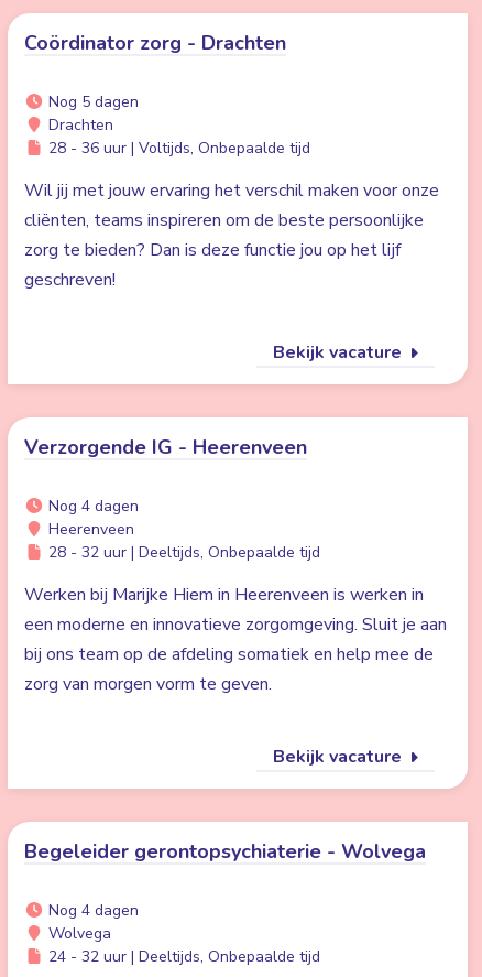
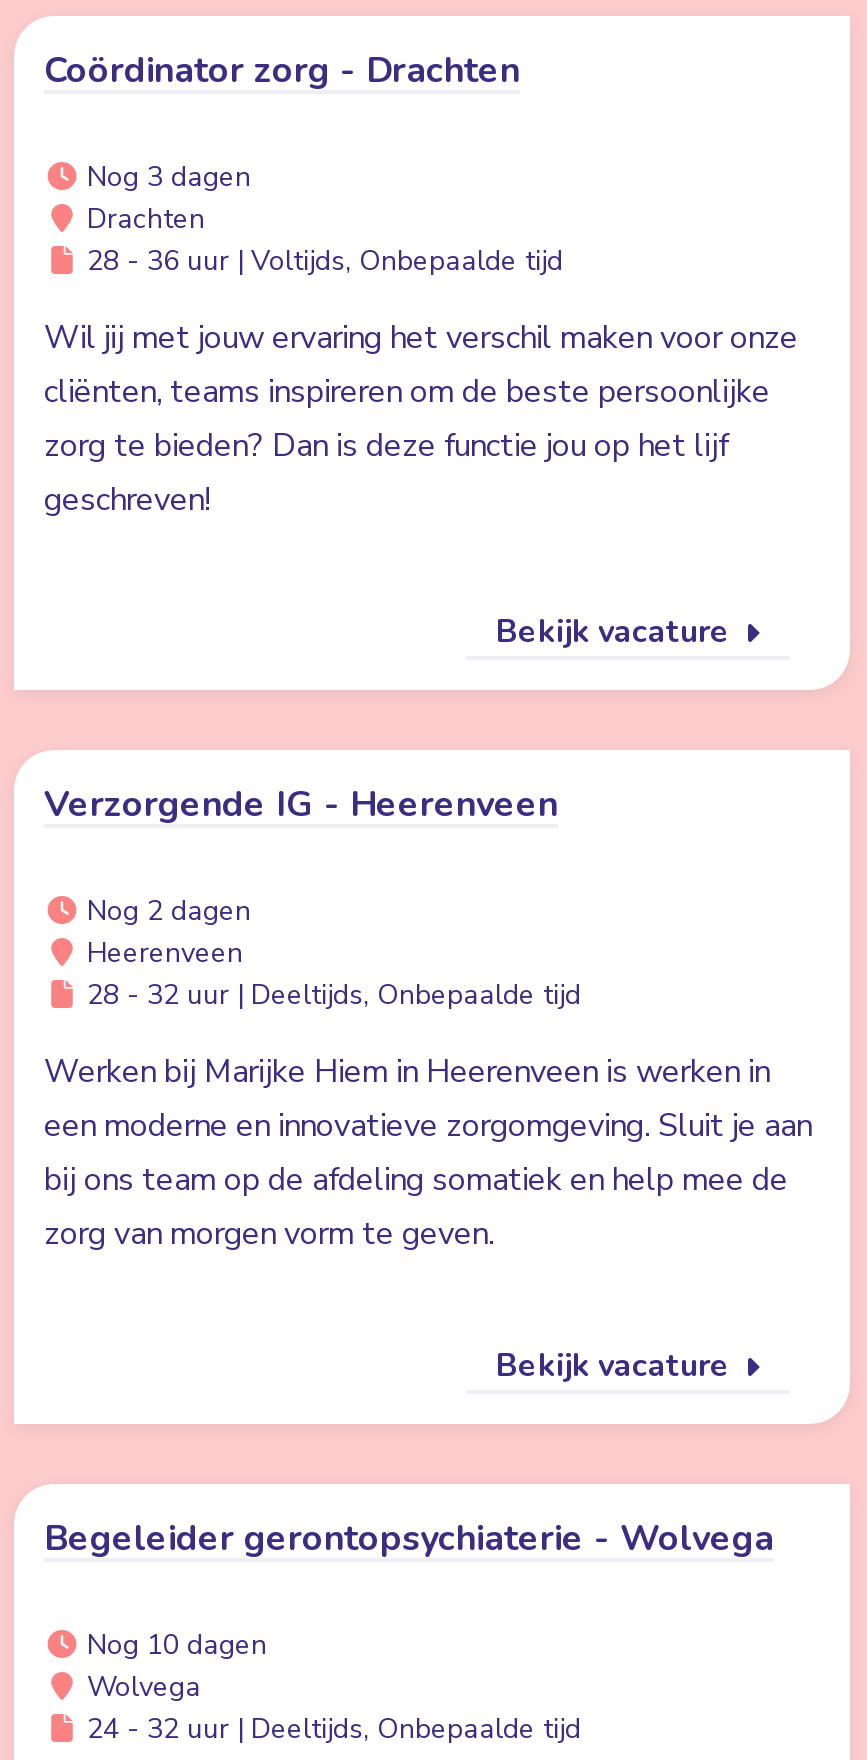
[43,91,138,112] Nog 5 dagen -> [79,158,251,196] Nog 3 dagen
[43,496,138,517] Nog 4 dagen -> [79,892,251,930] Nog 2 dagen
[43,900,138,921] Nog 4 dagen -> [79,1626,267,1664] Nog 10 dagen

